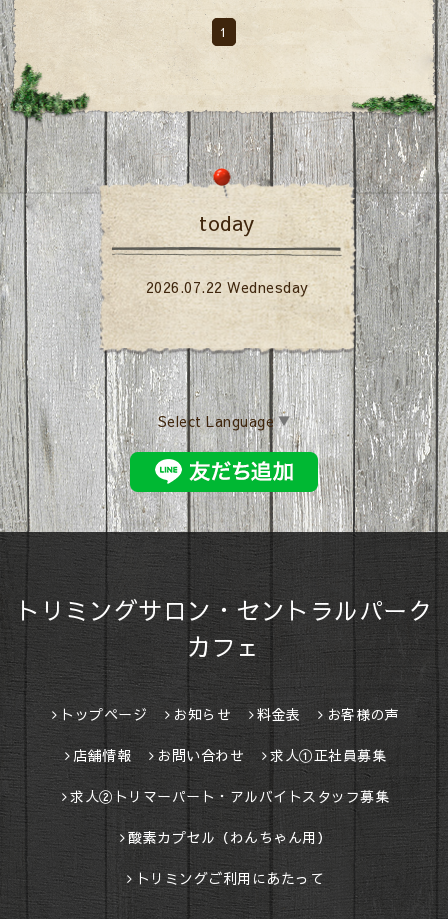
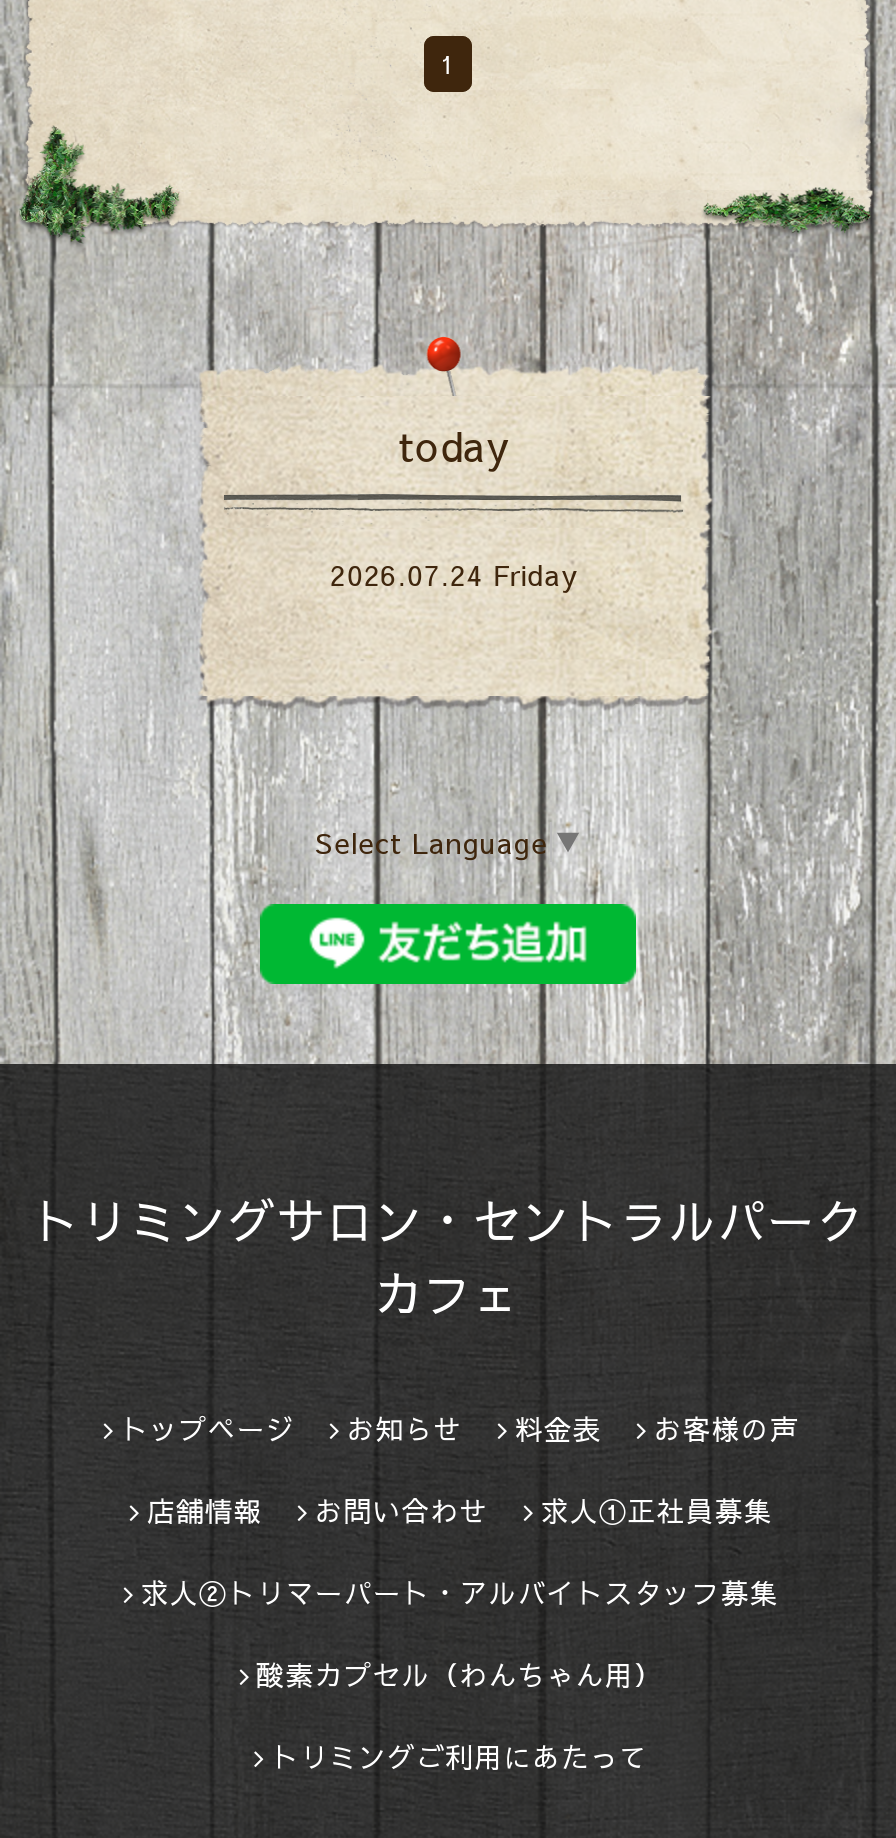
[145,277,308,297] 2026.07.22 Wednesday -> [330,553,578,593] 2026.07.24 Friday

